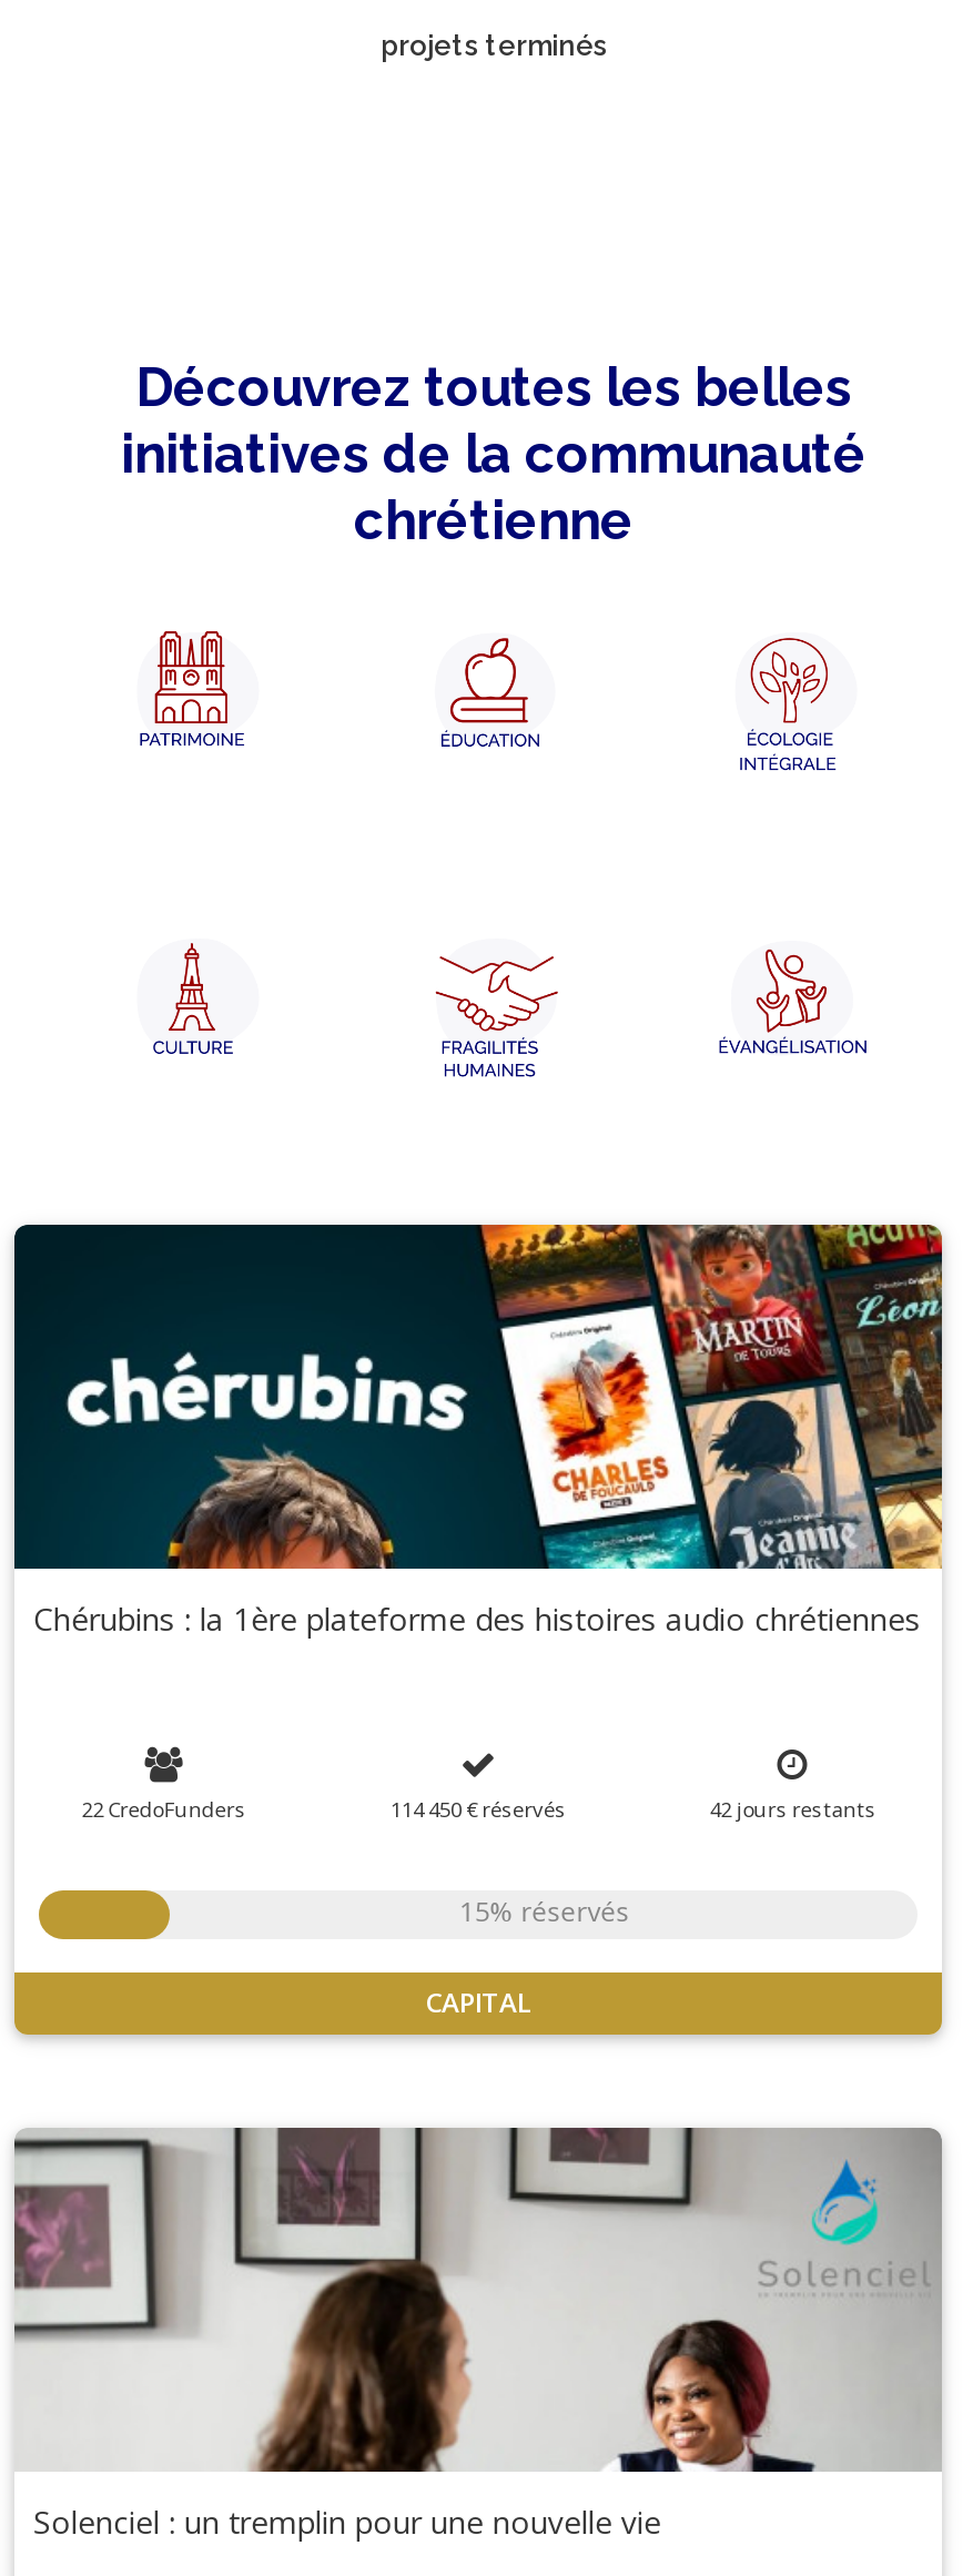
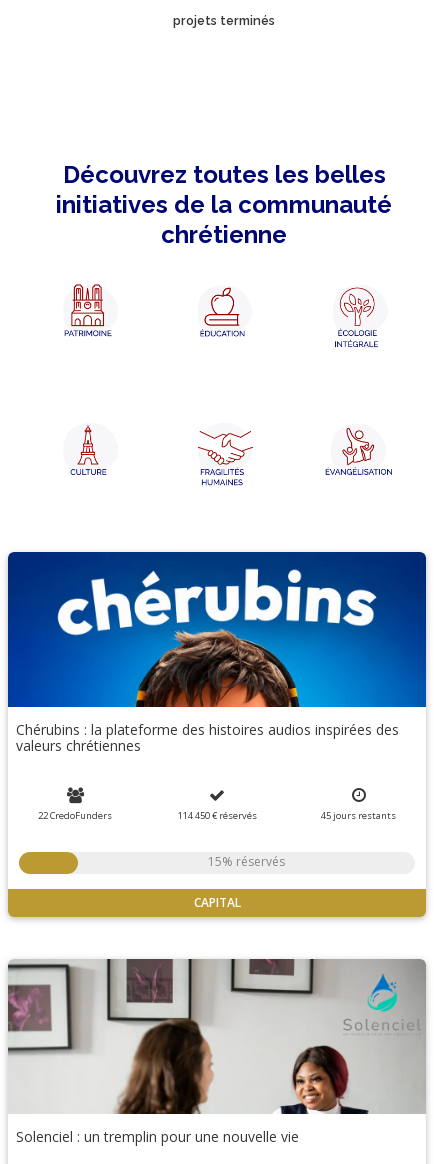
[12,1223,944,1639] [image] | Chérubins : la 1ère plateforme des histoires audio chrétiennes -> [7,551,427,755] [image] | Chérubins : la plateforme des histoires audios inspirées des | valeurs chrétiennes
[709,1794,876,1823] 42 jours restants -> [321,809,396,822] 45 jours restants

